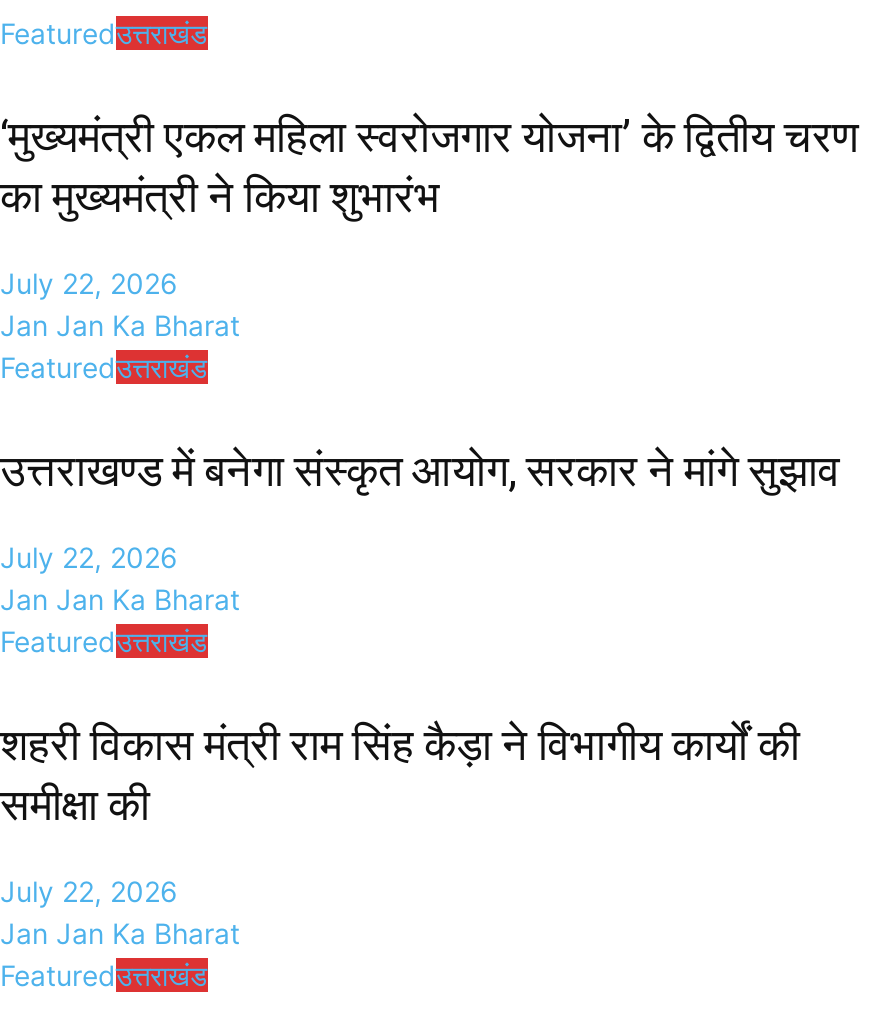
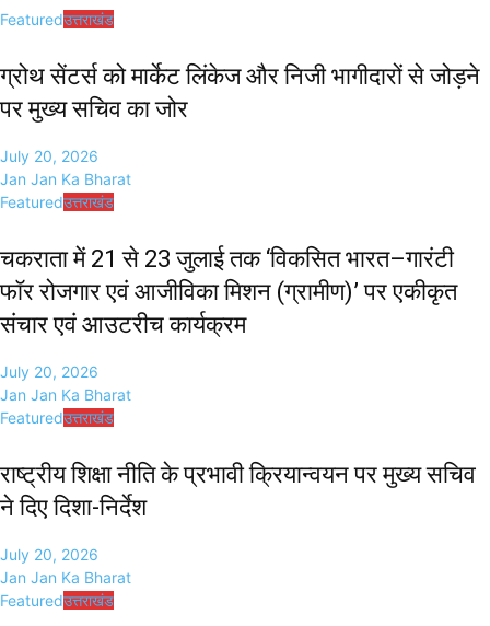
[0,111,858,221] ‘मुख्यमंत्री एकल महिला स्वरोजगार योजना’ के द्वितीय चरण | का मुख्यमंत्री ने किया शुभारंभ -> [0,62,480,122] ग्रोथ सेंटर्स को मार्केट लिंकेज और निजी भागीदारों से जोड़ने | पर मुख्य सचिव का जोर
[0,265,178,299] July 22, 2026 -> [0,147,98,165] July 20, 2026
[0,445,840,495] उत्तराखण्ड में बनेगा संस्कृत आयोग, सरकार ने मांगे सुझाव -> [0,245,457,338] चकराता में 21 से 23 जुलाई तक ‘विकसित भारत–गारंटी | फॉर रोजगार एवं आजीविका मिशन (ग्रामीण)’ पर एकीकृत | संचार एवं आउटरीच कार्यक्रम
[0,539,178,573] July 22, 2026 -> [0,362,98,381] July 20, 2026
[0,719,800,829] शहरी विकास मंत्री राम सिंह कैड़ा ने विभागीय कार्यों की | समीक्षा की -> [0,461,476,521] राष्ट्रीय शिक्षा नीति के प्रभावी क्रियान्वयन पर मुख्य सचिव | ने दिए दिशा-निर्देश
[0,873,178,907] July 22, 2026 -> [0,545,98,564] July 20, 2026

